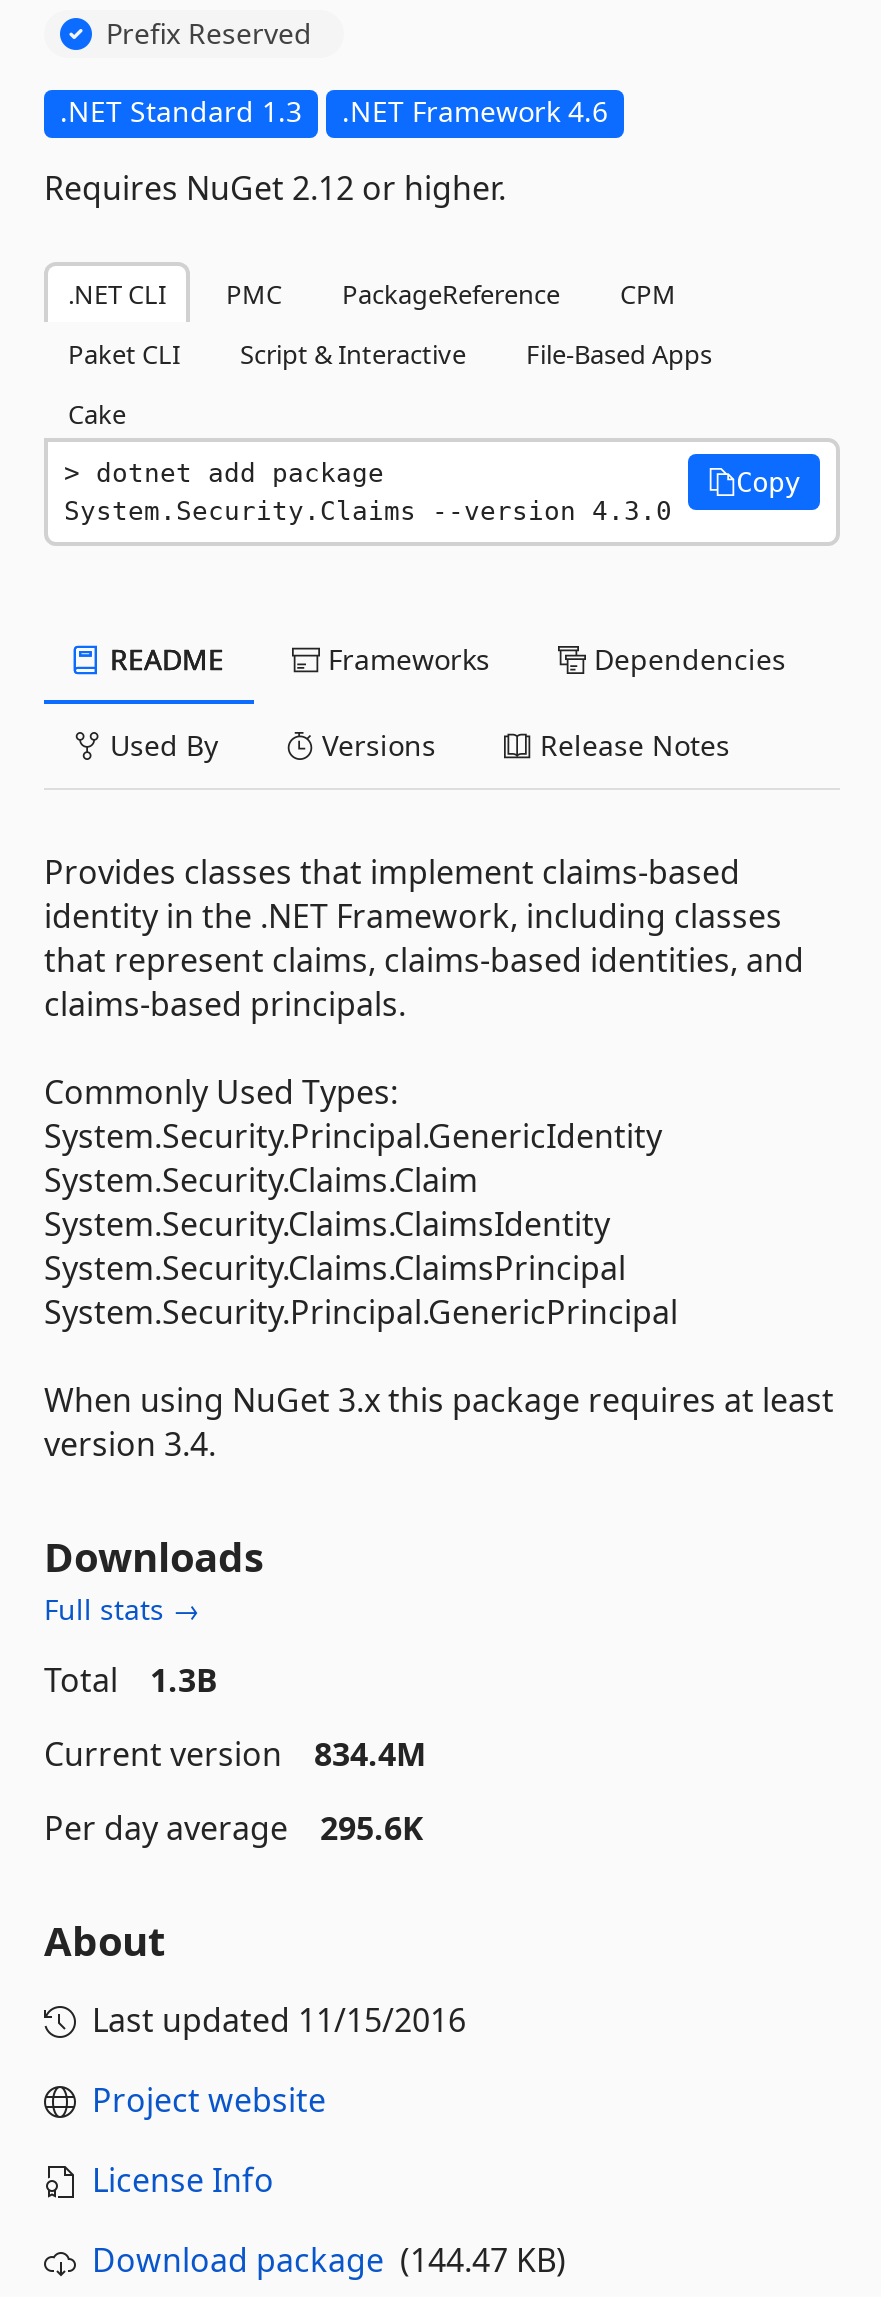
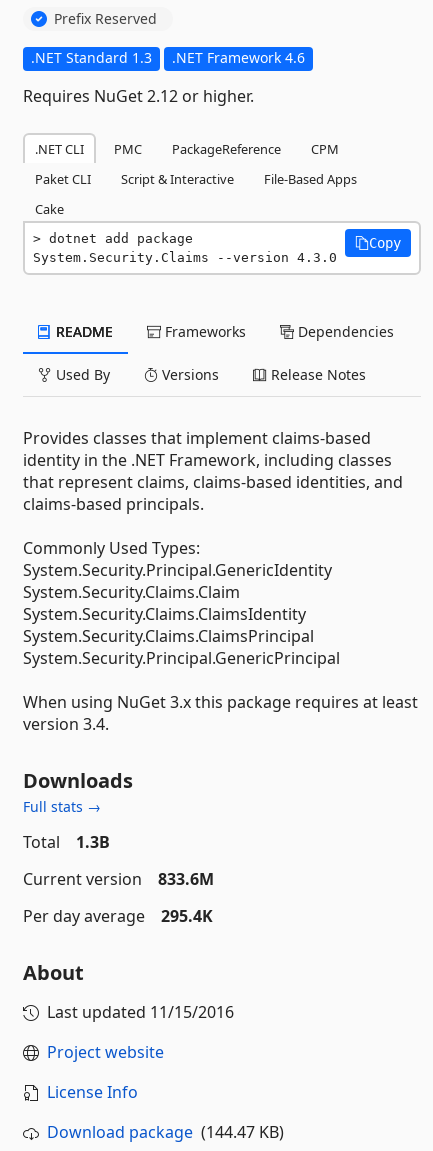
[44,1731,426,1775] Current version 834.4M -> [23,868,214,890] Current version 833.6M
[44,1805,424,1849] Per day average 295.6K -> [23,905,213,927] Per day average 295.4K

